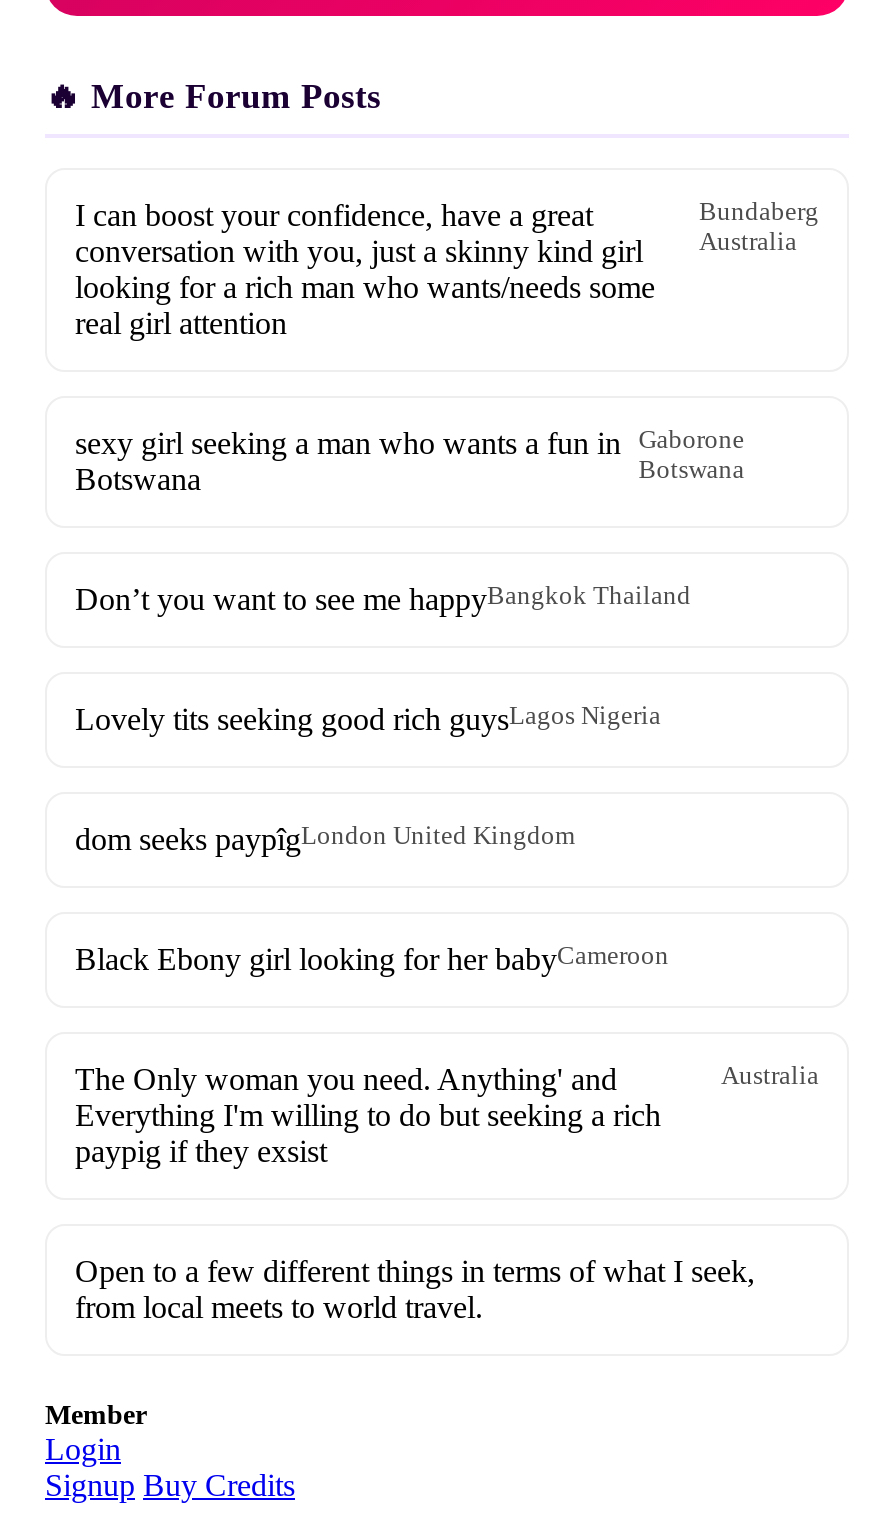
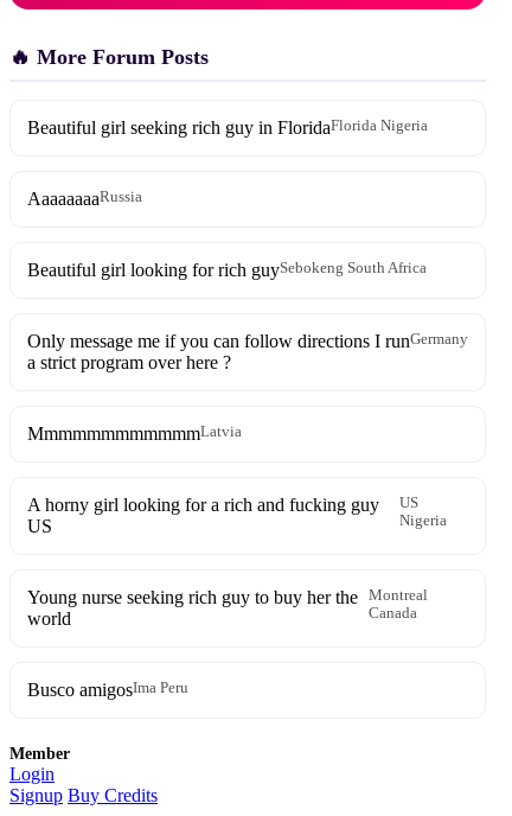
[75,198,655,340] I can boost your confidence, have a great | conversation with you, just a skinny kind girl | looking for a rich man who wants/needs some | real girl attention -> [27,117,428,138] Beautiful girl seeking rich guy in FloridaFlorida Nigeria
[699,198,819,256] Bundaberg | Australia -> [27,189,142,209] AaaaaaaaRussia
[75,426,621,496] sexy girl seeking a man who wants a fun in | Botswana -> [27,260,427,280] Beautiful girl looking for rich guySebokeng South Africa
[638,426,744,484] Gaborone | Botswana -> [27,331,410,372] Only message me if you can follow directions I run | a strict program over here ?
[75,582,691,616] Don’t you want to see me happyBangkok Thailand -> [410,331,468,348] Germany
[75,702,661,736] Lovely tits seeking good rich guysLagos Nigeria -> [27,423,242,444] MmmmmmmmmmmmLatvia
[75,822,575,856] dom seeks paypîgLondon United Kingdom -> [27,495,379,536] A horny girl looking for a rich and fucking guy | US
[75,942,669,976] Black Ebony girl looking for her babyCameroon -> [400,495,447,529] US | Nigeria
[75,1062,661,1168] The Only woman you need. Anything' and | Everything I'm willing to do but seeking a rich | paypig if they exsist -> [27,587,358,629] Young nurse seeking rich guy to buy her the | world
[721,1062,819,1090] Australia -> [368,587,427,621] Montreal | Canada
[75,1254,755,1324] Open to a few different things in terms of what I seek, | from local meets to world travel. -> [27,680,188,700] Busco amigosIma Peru

